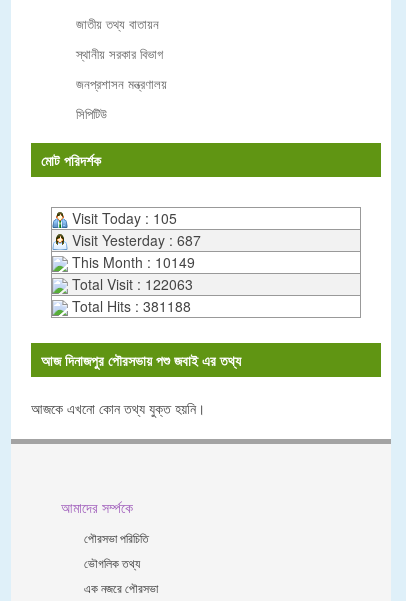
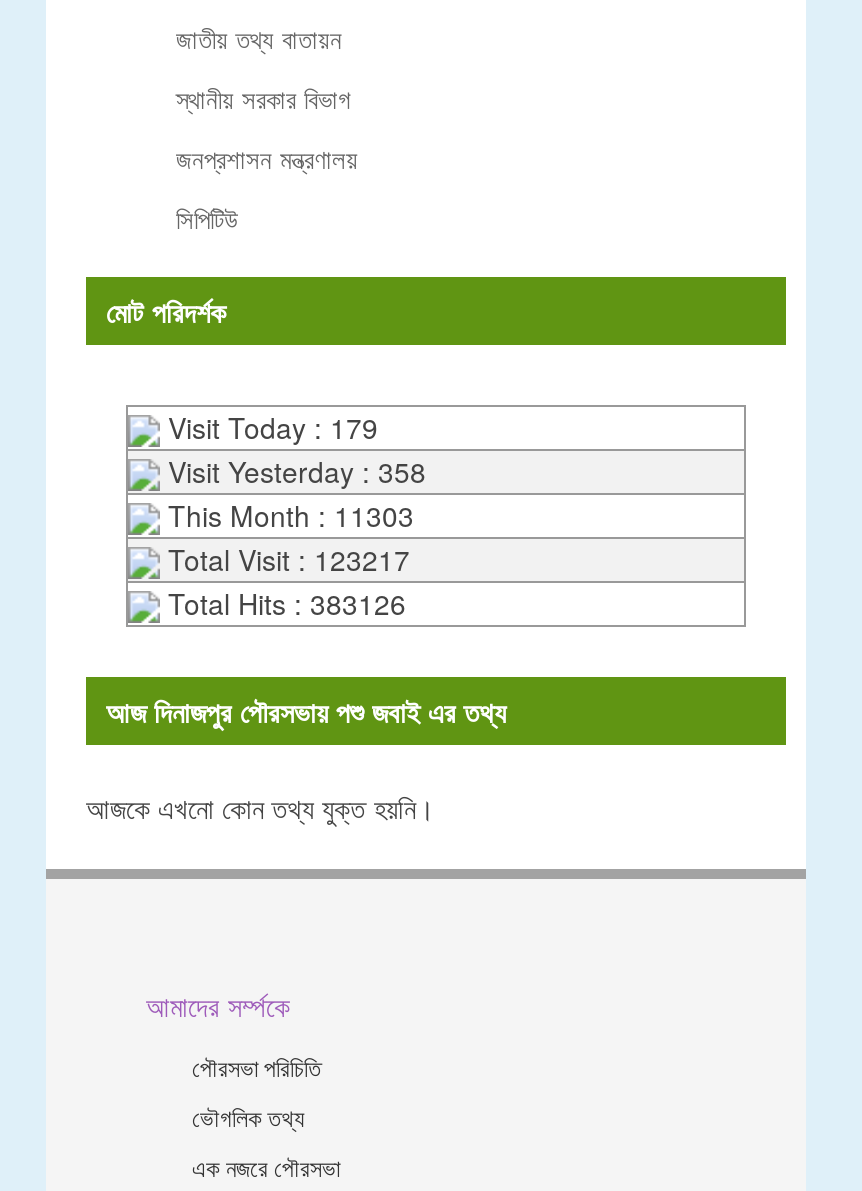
[68,208,177,228] Visit Today : 105 -> [160,406,378,446] Visit Today : 179
[68,230,201,250] Visit Yesterday : 687 -> [160,450,426,490] Visit Yesterday : 358
[68,252,195,272] This Month : 10149 -> [160,494,414,534] This Month : 11303
[68,274,193,294] Total Visit : 122063 -> [160,538,410,578] Total Visit : 123217
[68,296,191,316] Total Hits : 381188 -> [160,582,406,622] Total Hits : 383126

